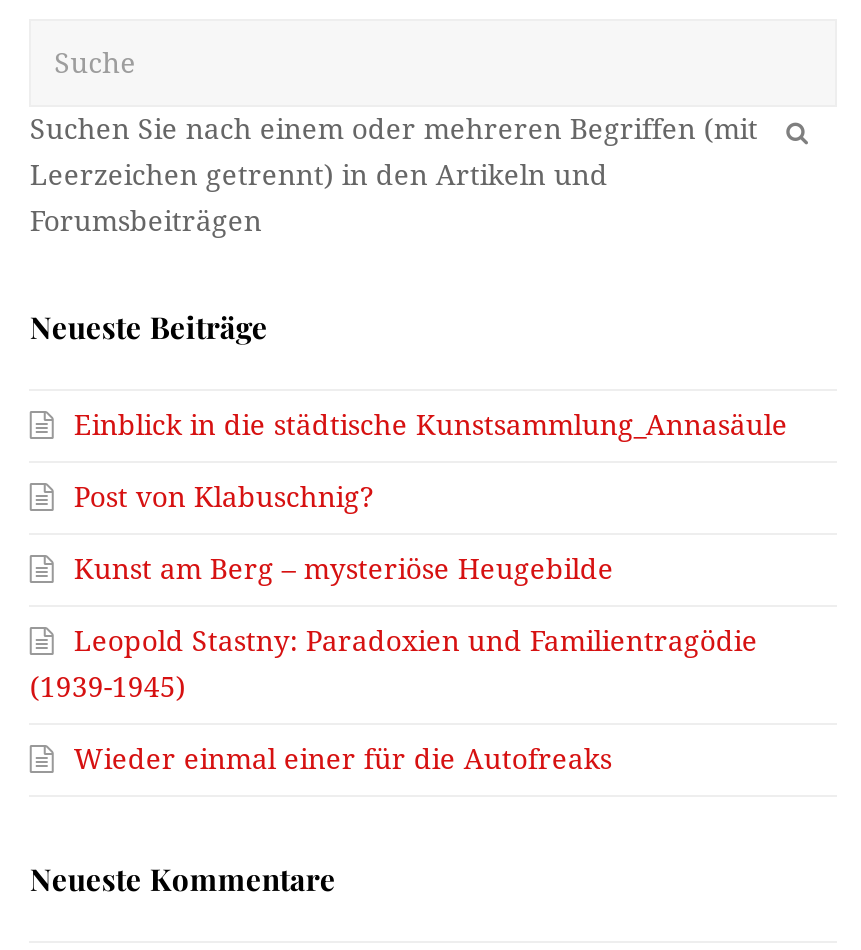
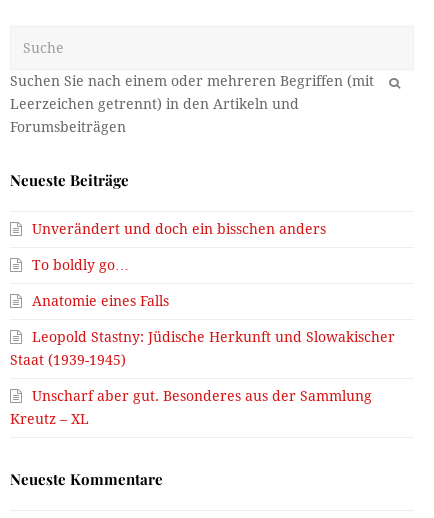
[74,410,788,442] Einblick in die städtische Kunstsammlung_Annasäule -> [32,221,326,237] Unverändert und doch ein bisschen anders
[74,482,374,514] Post von Klabuschnig? -> [32,257,129,273] To boldly go…
[74,554,614,586] Kunst am Berg – mysteriöse Heugebilde -> [32,293,169,309] Anatomie eines Falls
[30,626,758,704] Leopold Stastny: Paradoxien und Familientragödie | (1939-1945) -> [10,329,395,368] Leopold Stastny: Jüdische Herkunft und Slowakischer | Staat (1939-1945)
[74,744,612,776] Wieder einmal einer für die Autofreaks -> [10,388,372,427] Unscharf aber gut. Besonderes aus der Sammlung | Kreutz – XL

